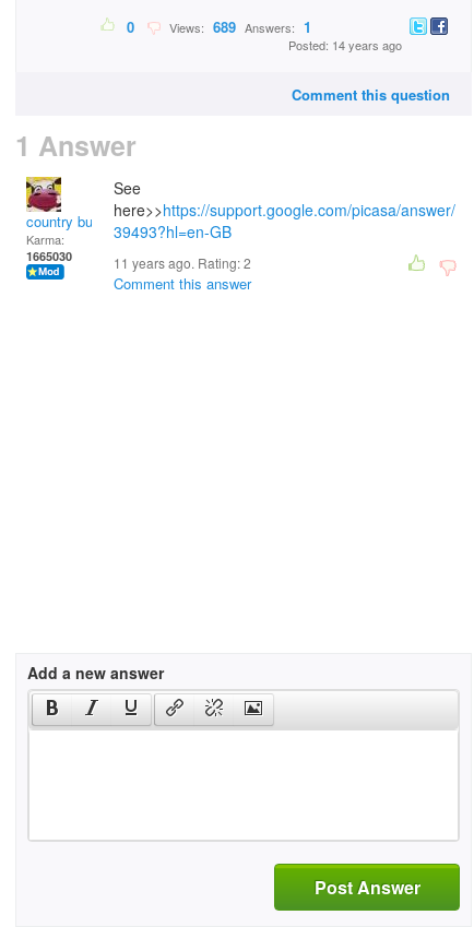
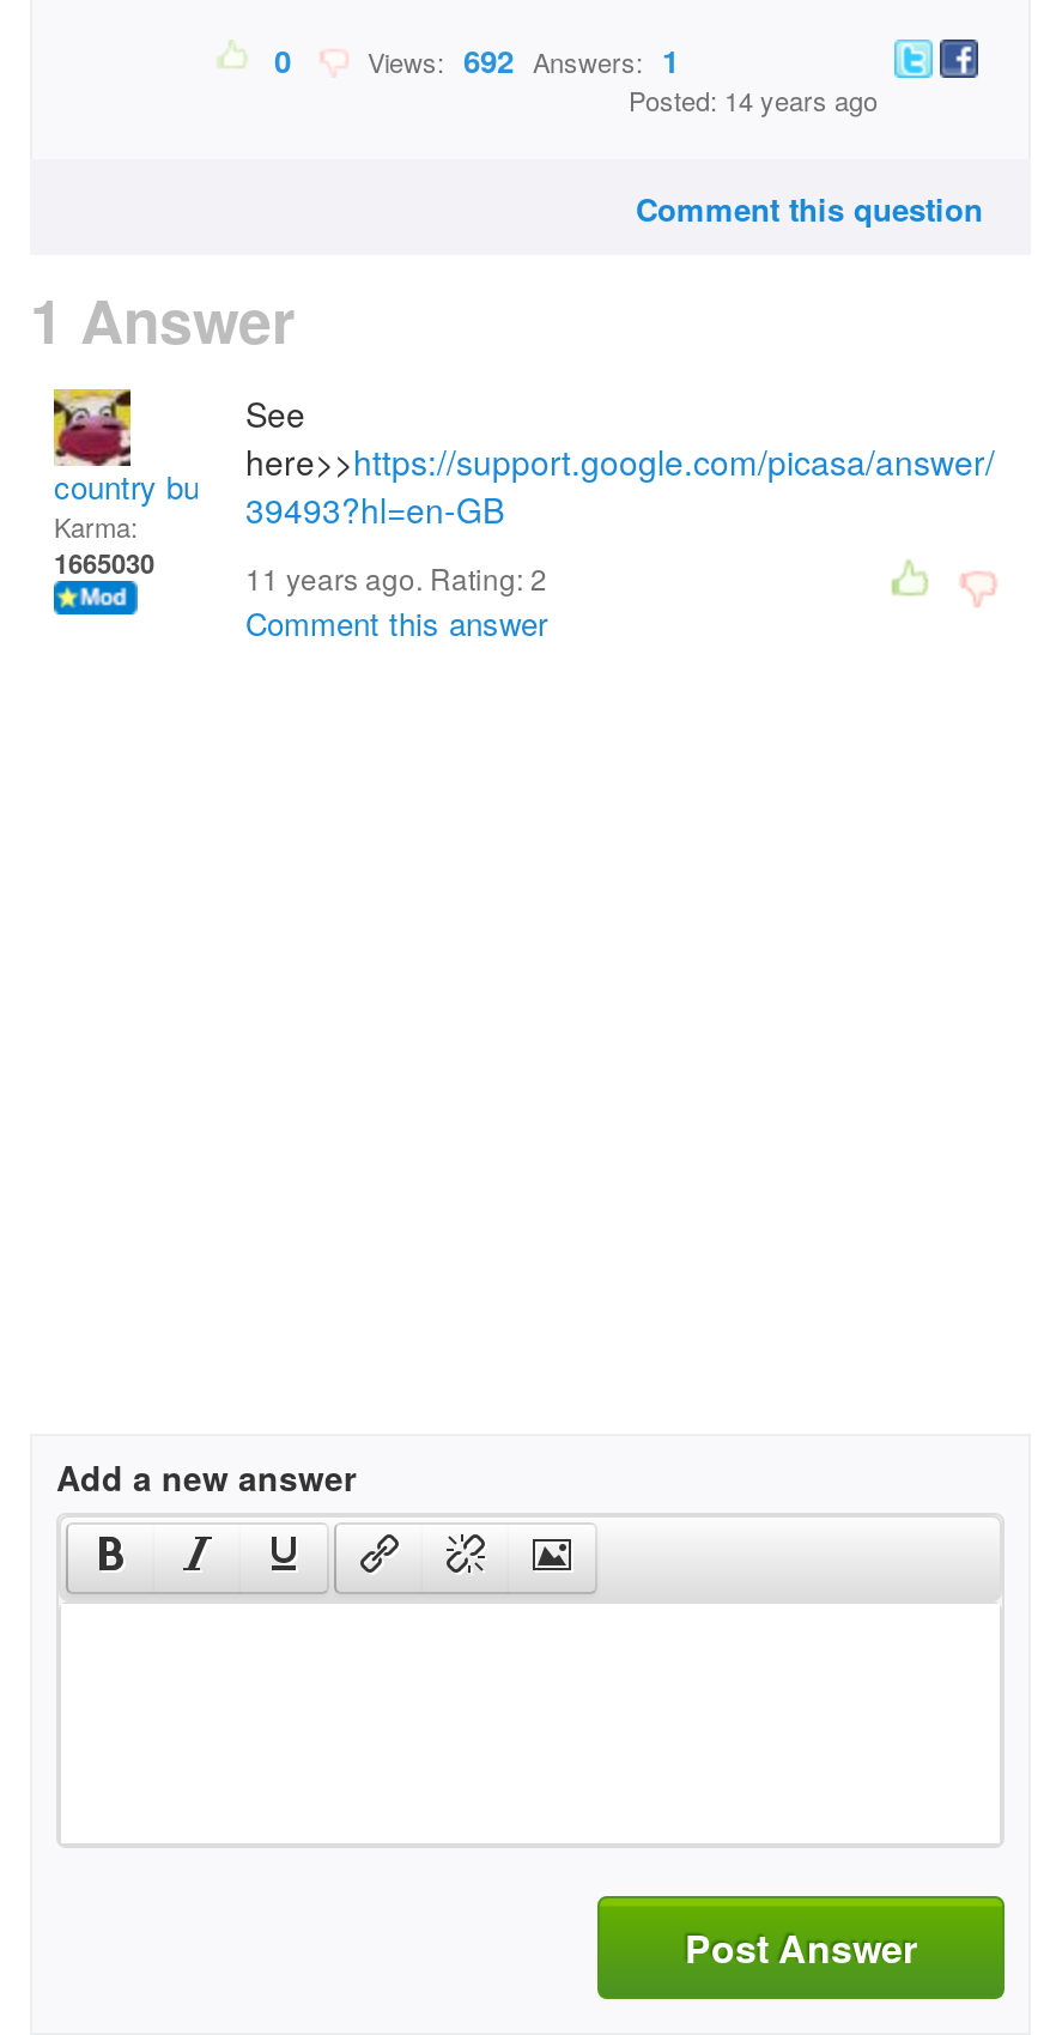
[163,16,311,37] Views: 689 Answers: 1 -> [353,37,679,83] Views: 692 Answers: 1

